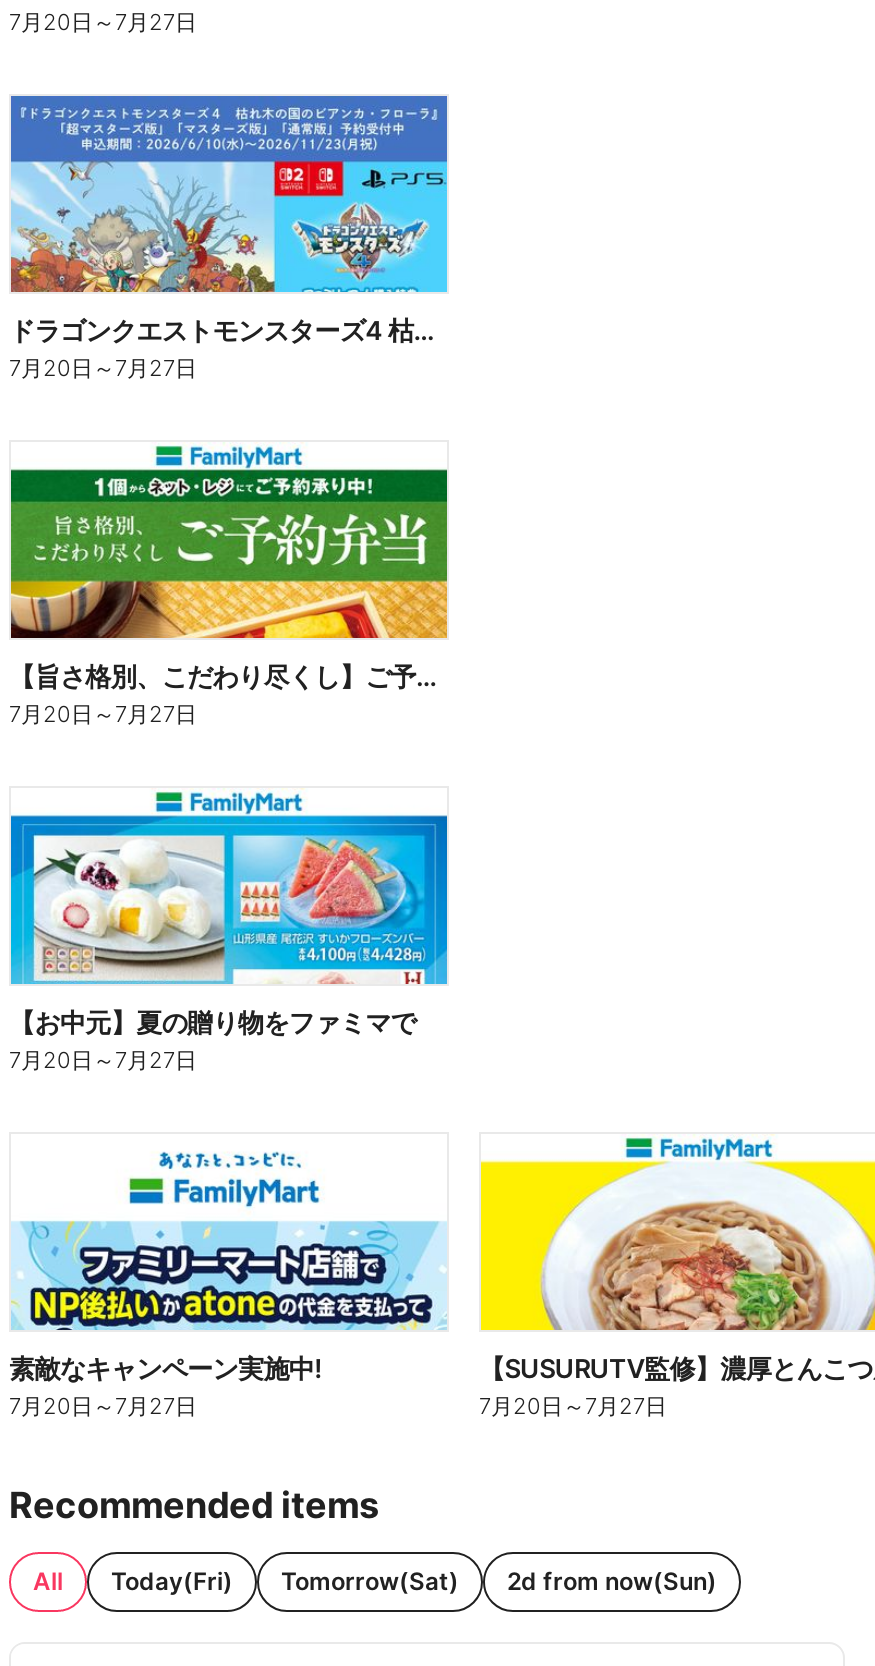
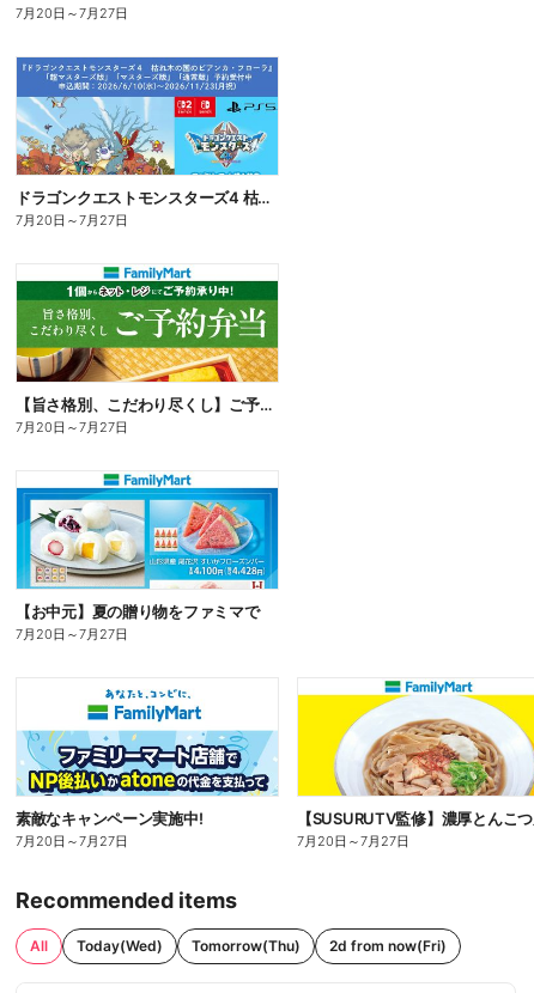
[111,1565,717,1595] Today(Fri) | Tomorrow(Sat) | 2d from now(Sun) -> [77,936,447,954] Today(Wed) | Tomorrow(Thu) | 2d from now(Fri)

